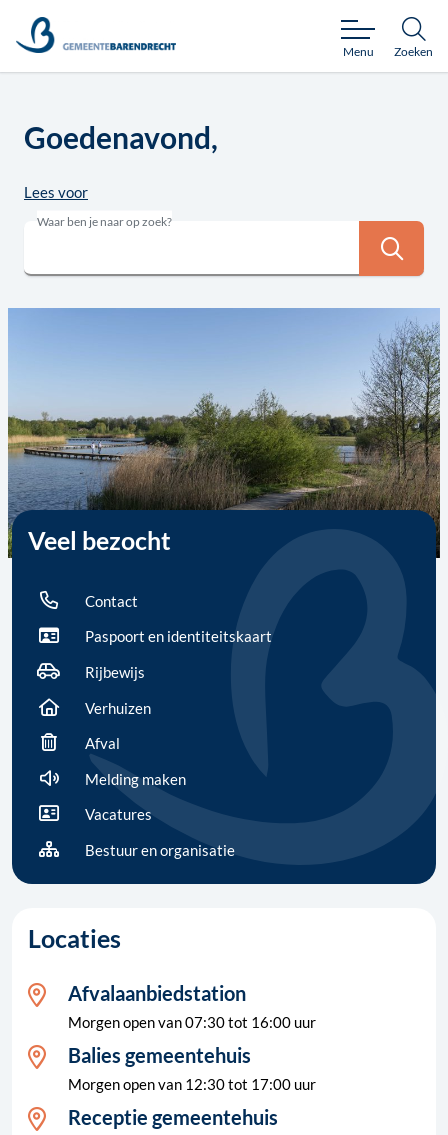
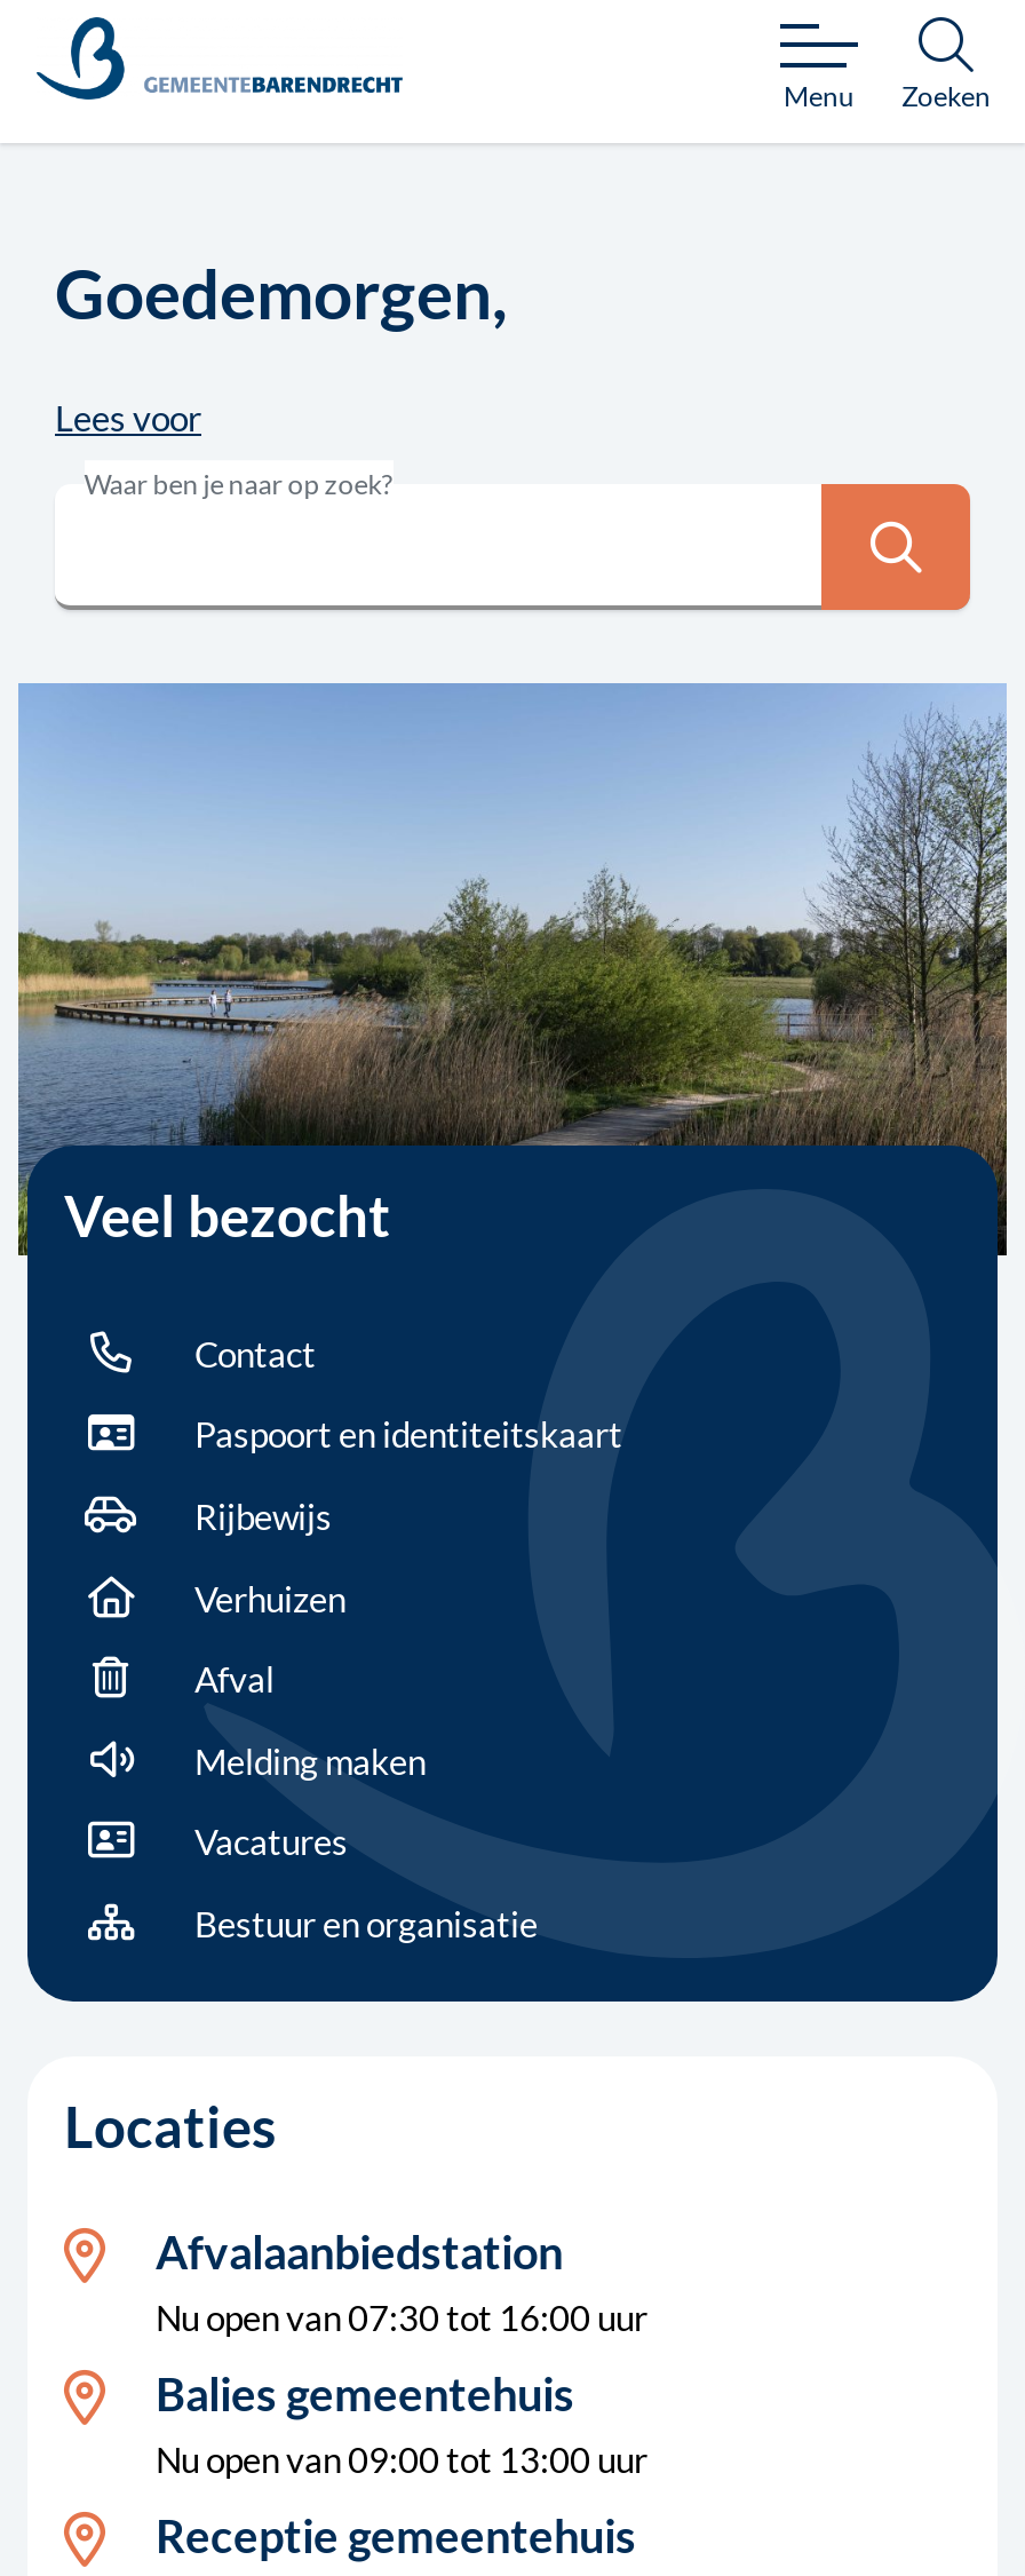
[24,120,218,155] Goedenavond, -> [55,253,508,333] Goedemorgen,
[68,1013,316,1031] Morgen open van 07:30 tot 16:00 uur -> [156,2296,647,2338] Nu open van 07:30 tot 16:00 uur
[68,1075,316,1093] Morgen open van 12:30 tot 17:00 uur -> [156,2438,647,2479] Nu open van 09:00 tot 13:00 uur

